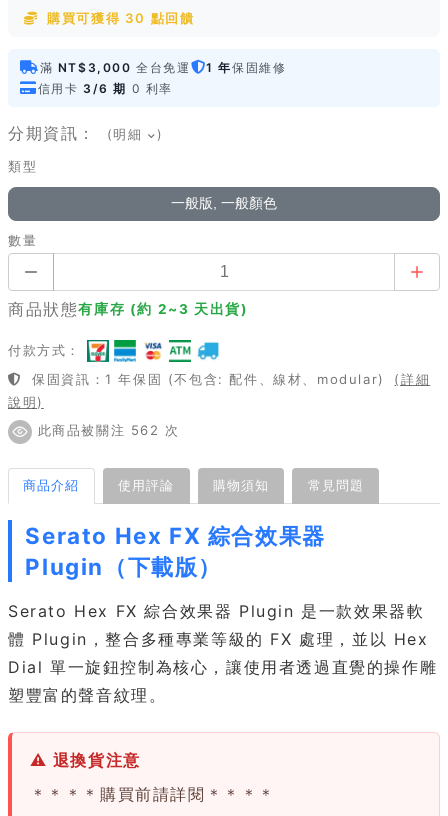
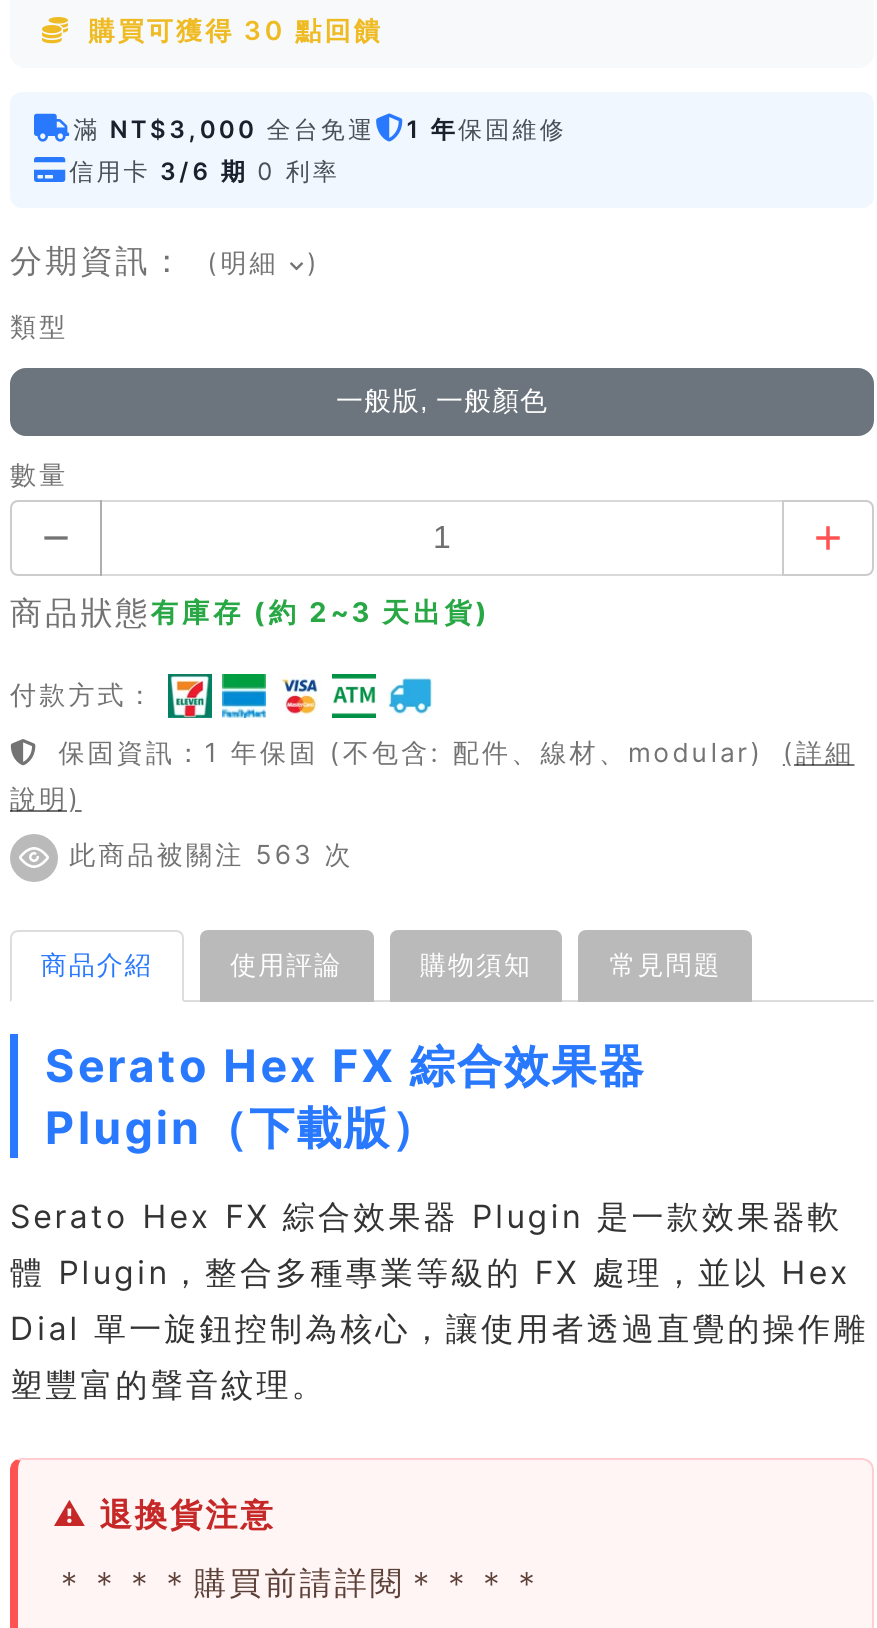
[32,422,180,438] 此商品被關注 562 次 -> [58,838,354,870] 此商品被關注 563 次

